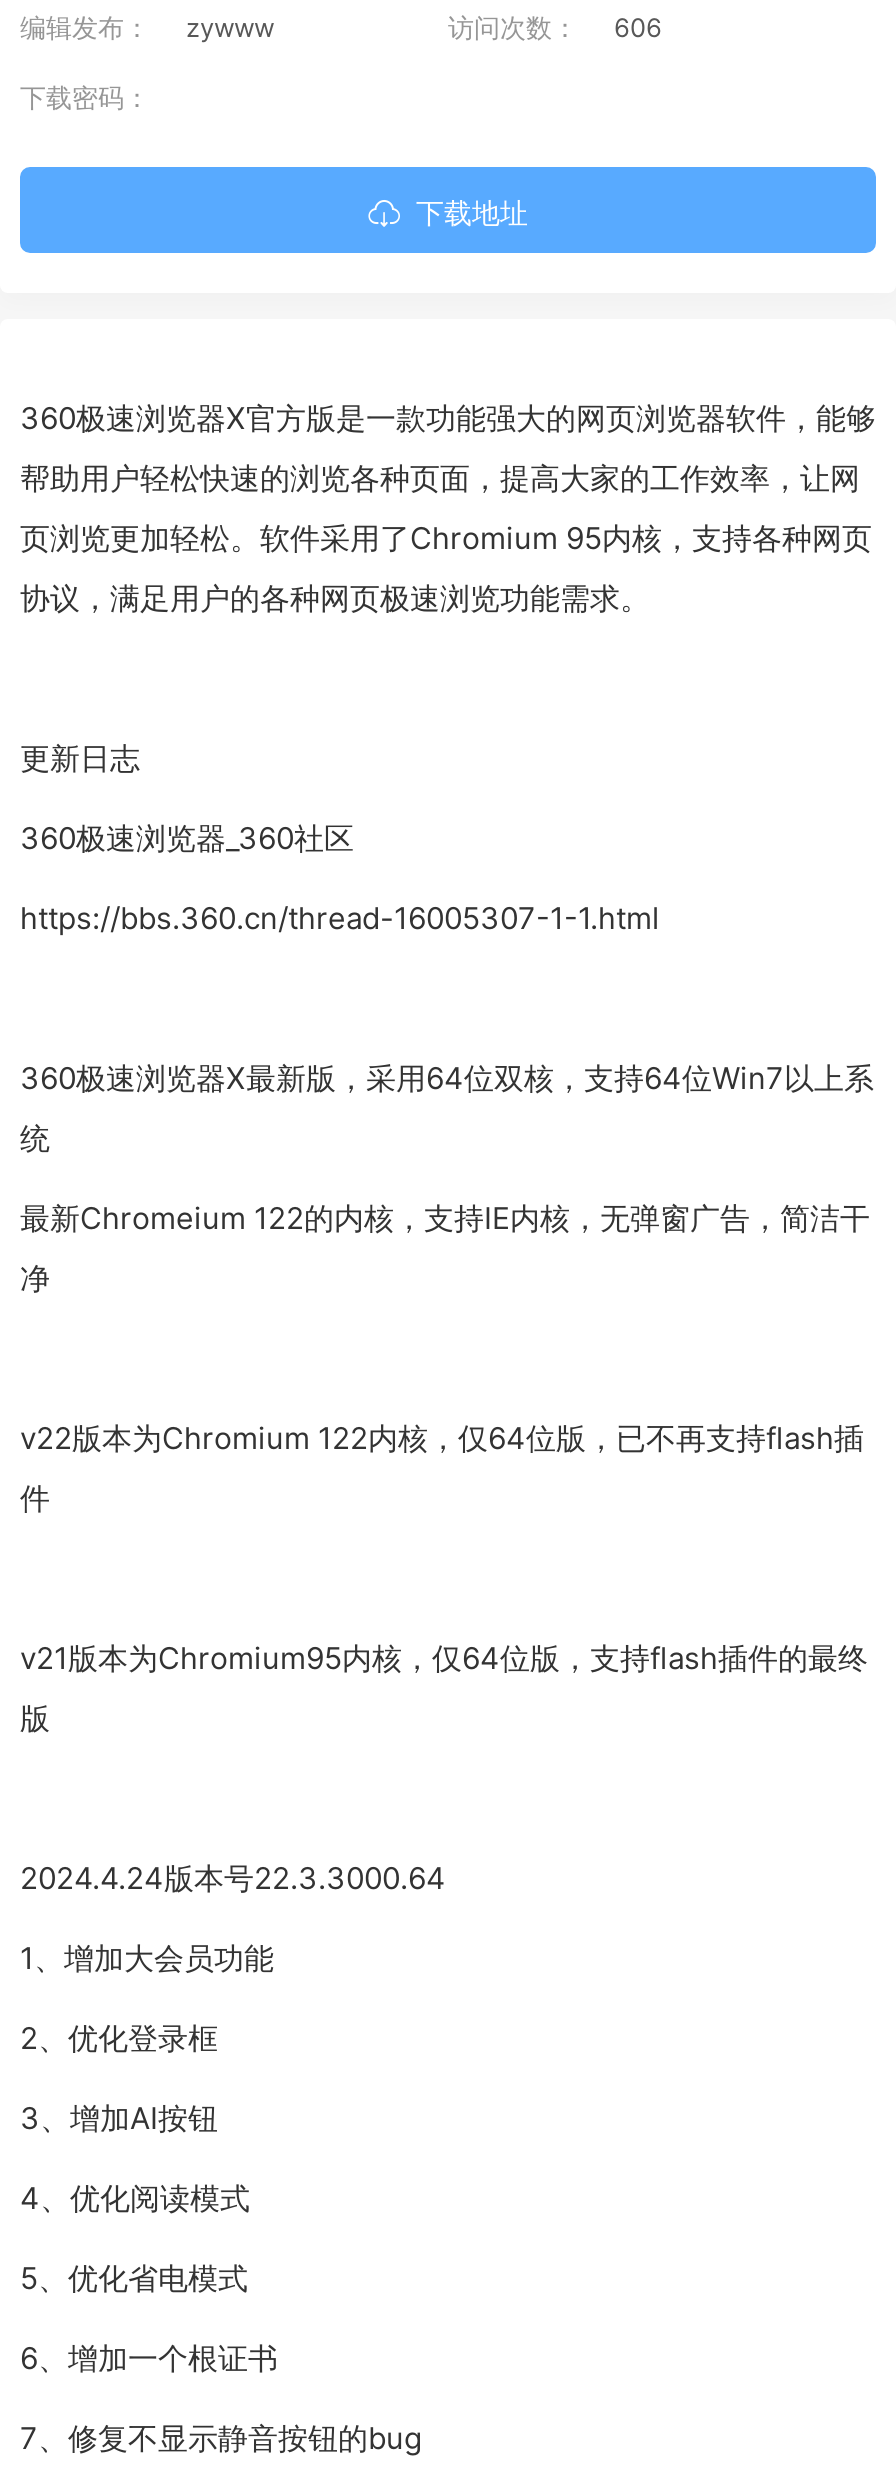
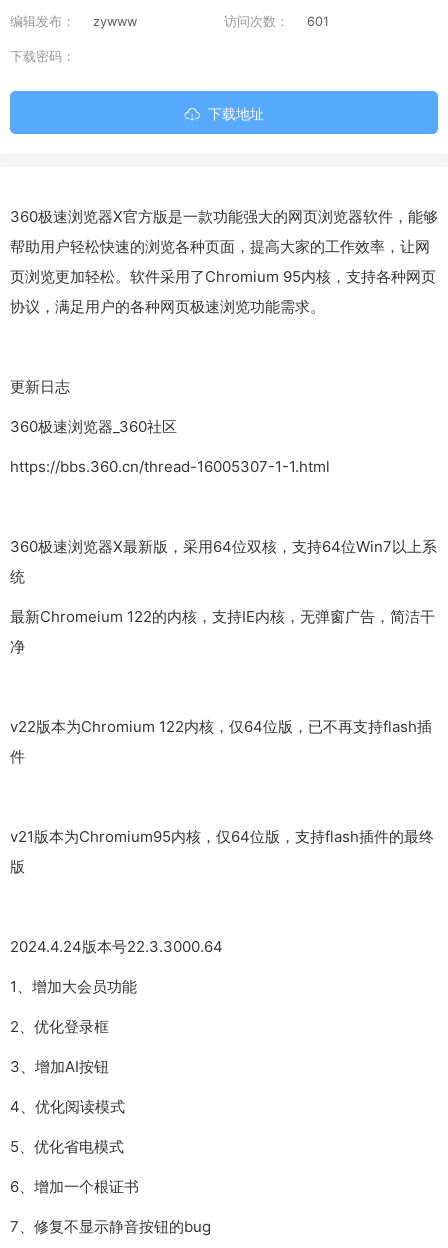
[448,14,662,44] 访问次数： 606 -> [224,14,329,29] 访问次数： 601

